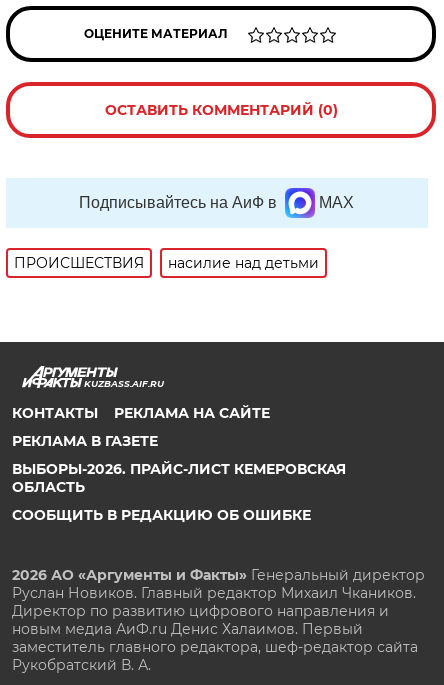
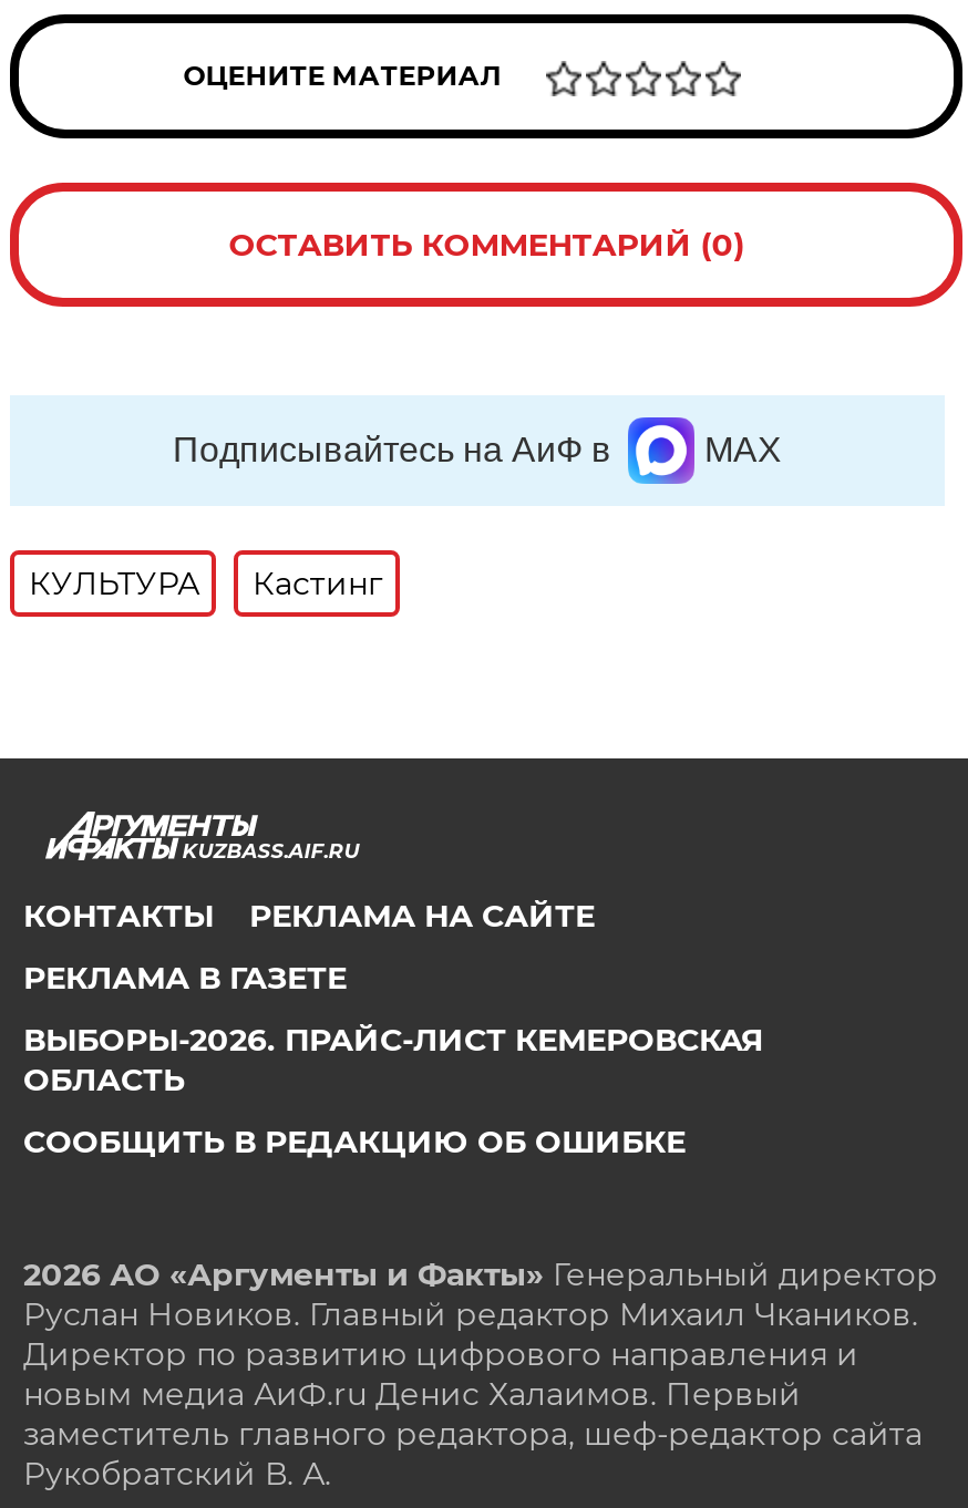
[14,254,319,272] ПРОИСШЕСТВИЯ | насилие над детьми -> [29,563,383,603] КУЛЬТУРА | Кастинг

